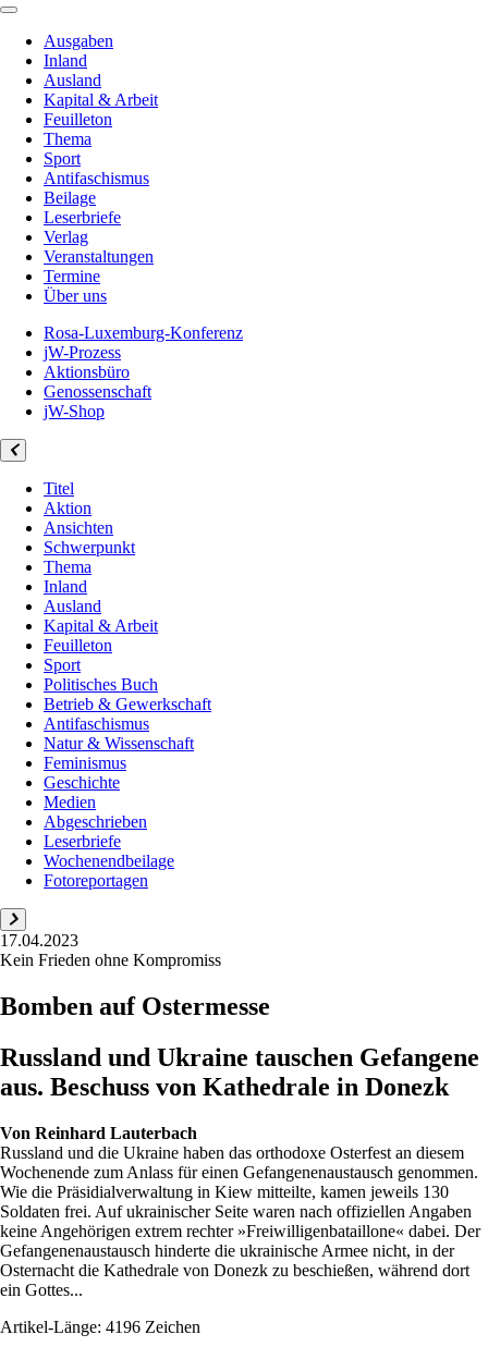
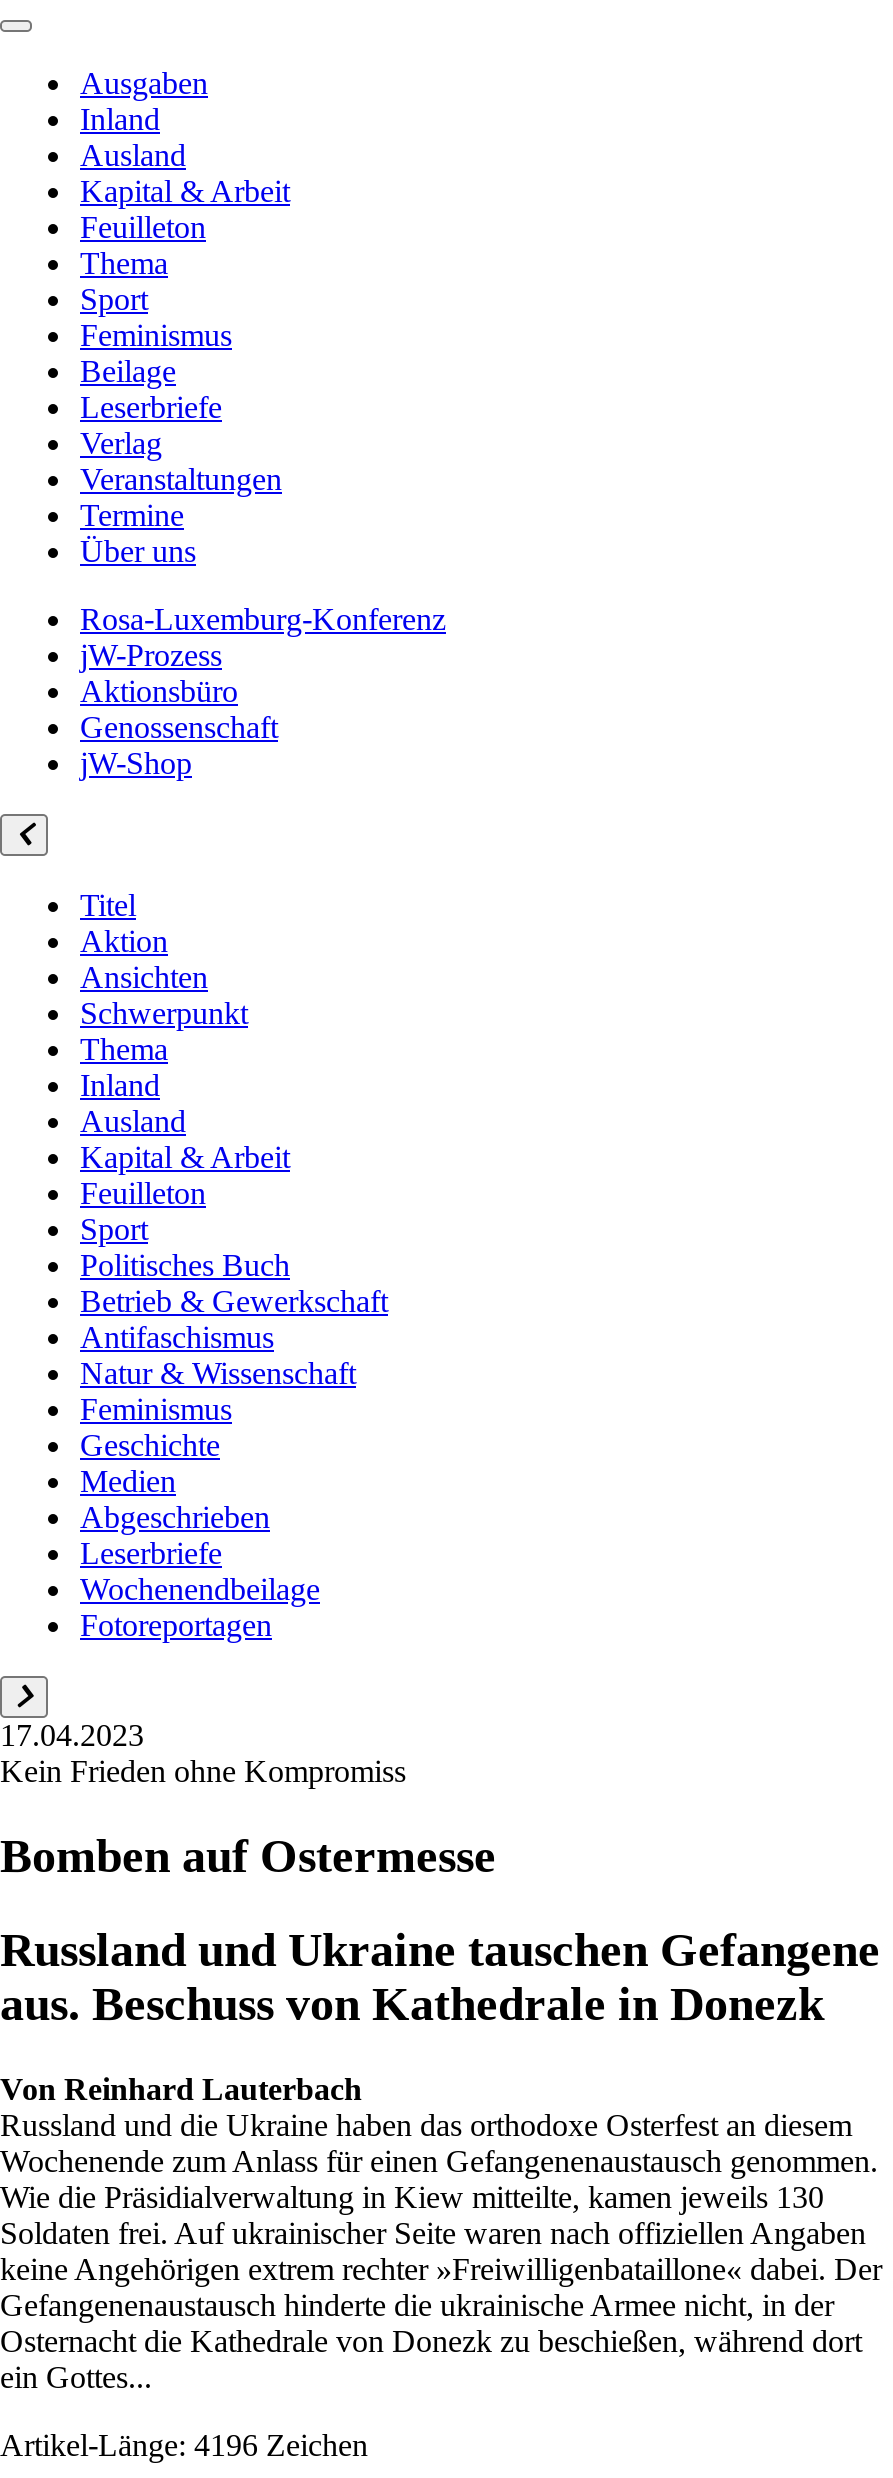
[44,169,149,187] Antifaschismus -> [80,318,232,352] Feminismus

